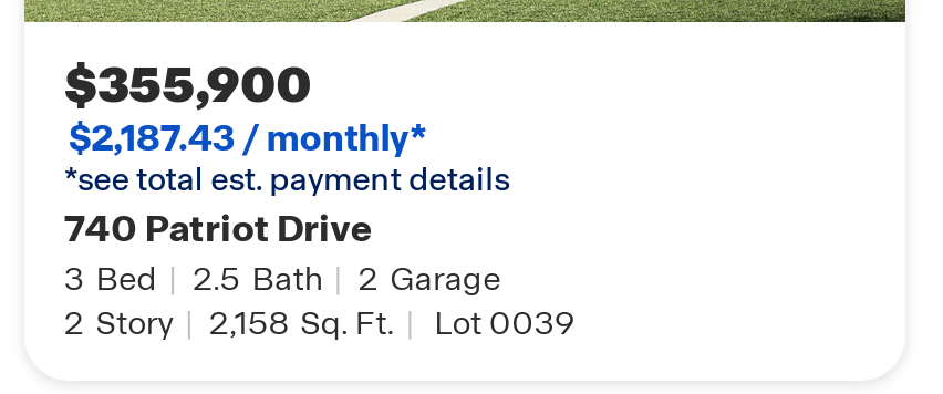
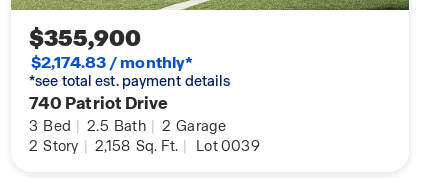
[69,116,428,162] $2,187.43 / monthly* -> [31,52,193,73] $2,174.83 / monthly*

